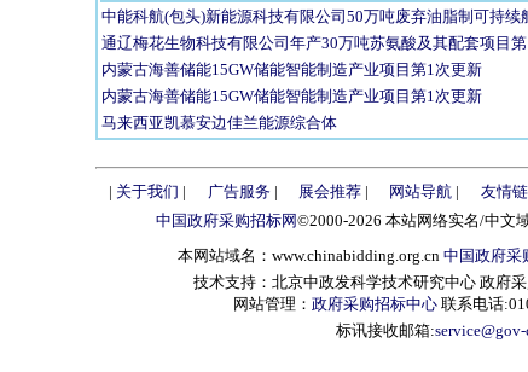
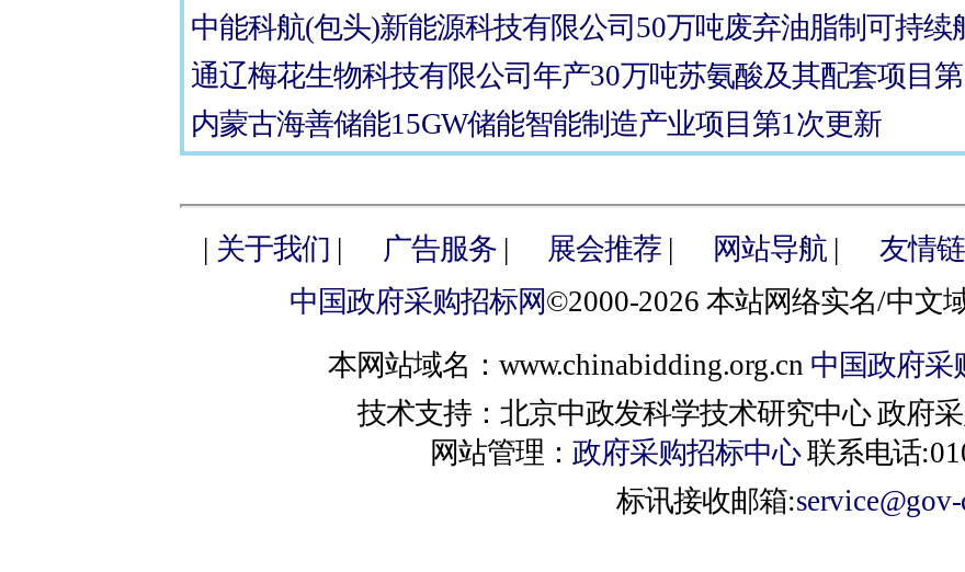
[101,86,482,131] 内蒙古海善储能15GW储能智能制造产业项目第1次更新 | 马来西亚凯慕安边佳兰能源综合体 -> none

